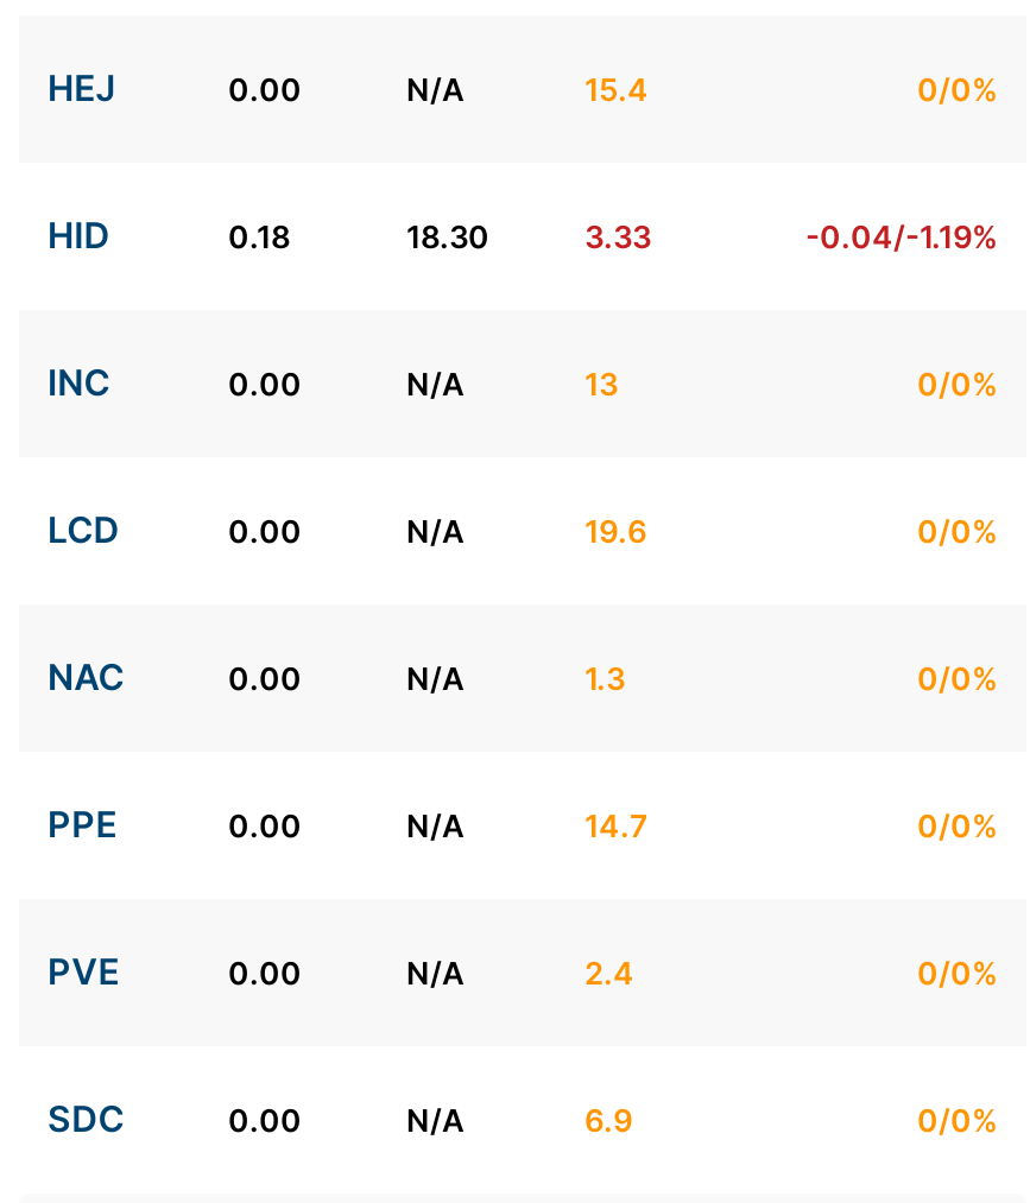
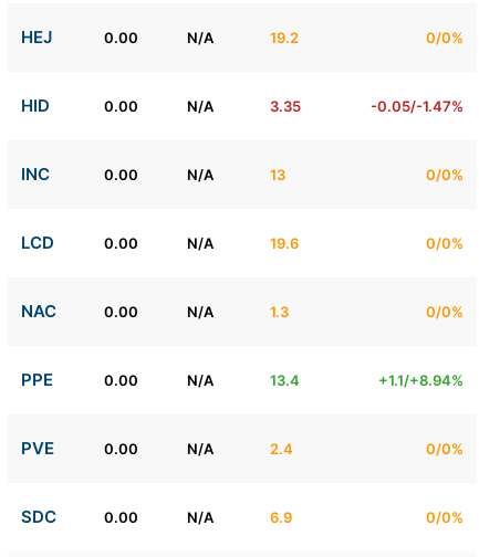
[584,69,649,107] 15.4 -> [270,28,299,46] 19.2
[228,217,998,255] 0.18 | 18.30 | 3.33 | -0.04/-1.19% -> [104,97,464,115] 0.00 | N/A | 3.35 | -0.05/-1.47%
[584,806,649,844] 14.7 -> [270,371,300,389] 13.4
[917,806,998,844] 0/0% -> [378,371,464,389] +1.1/+8.94%

